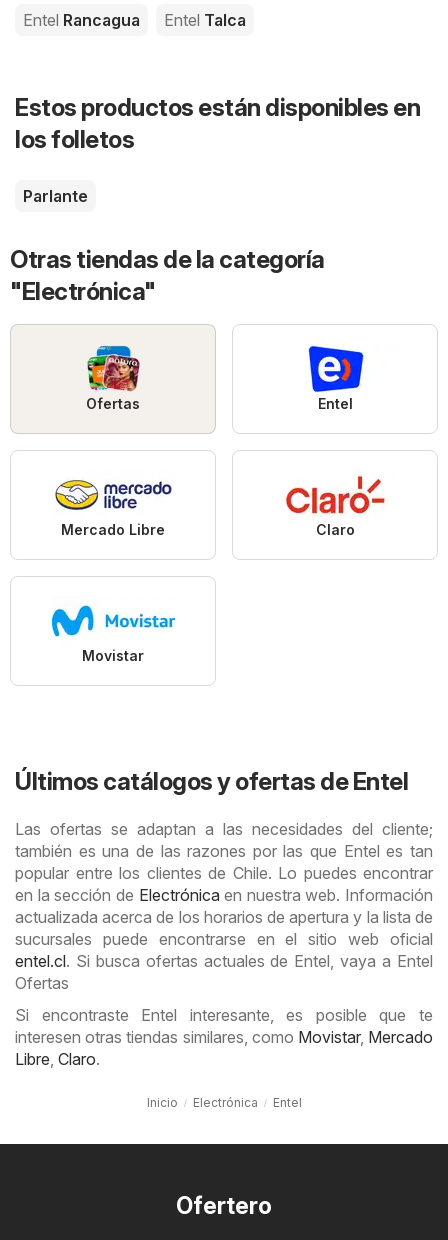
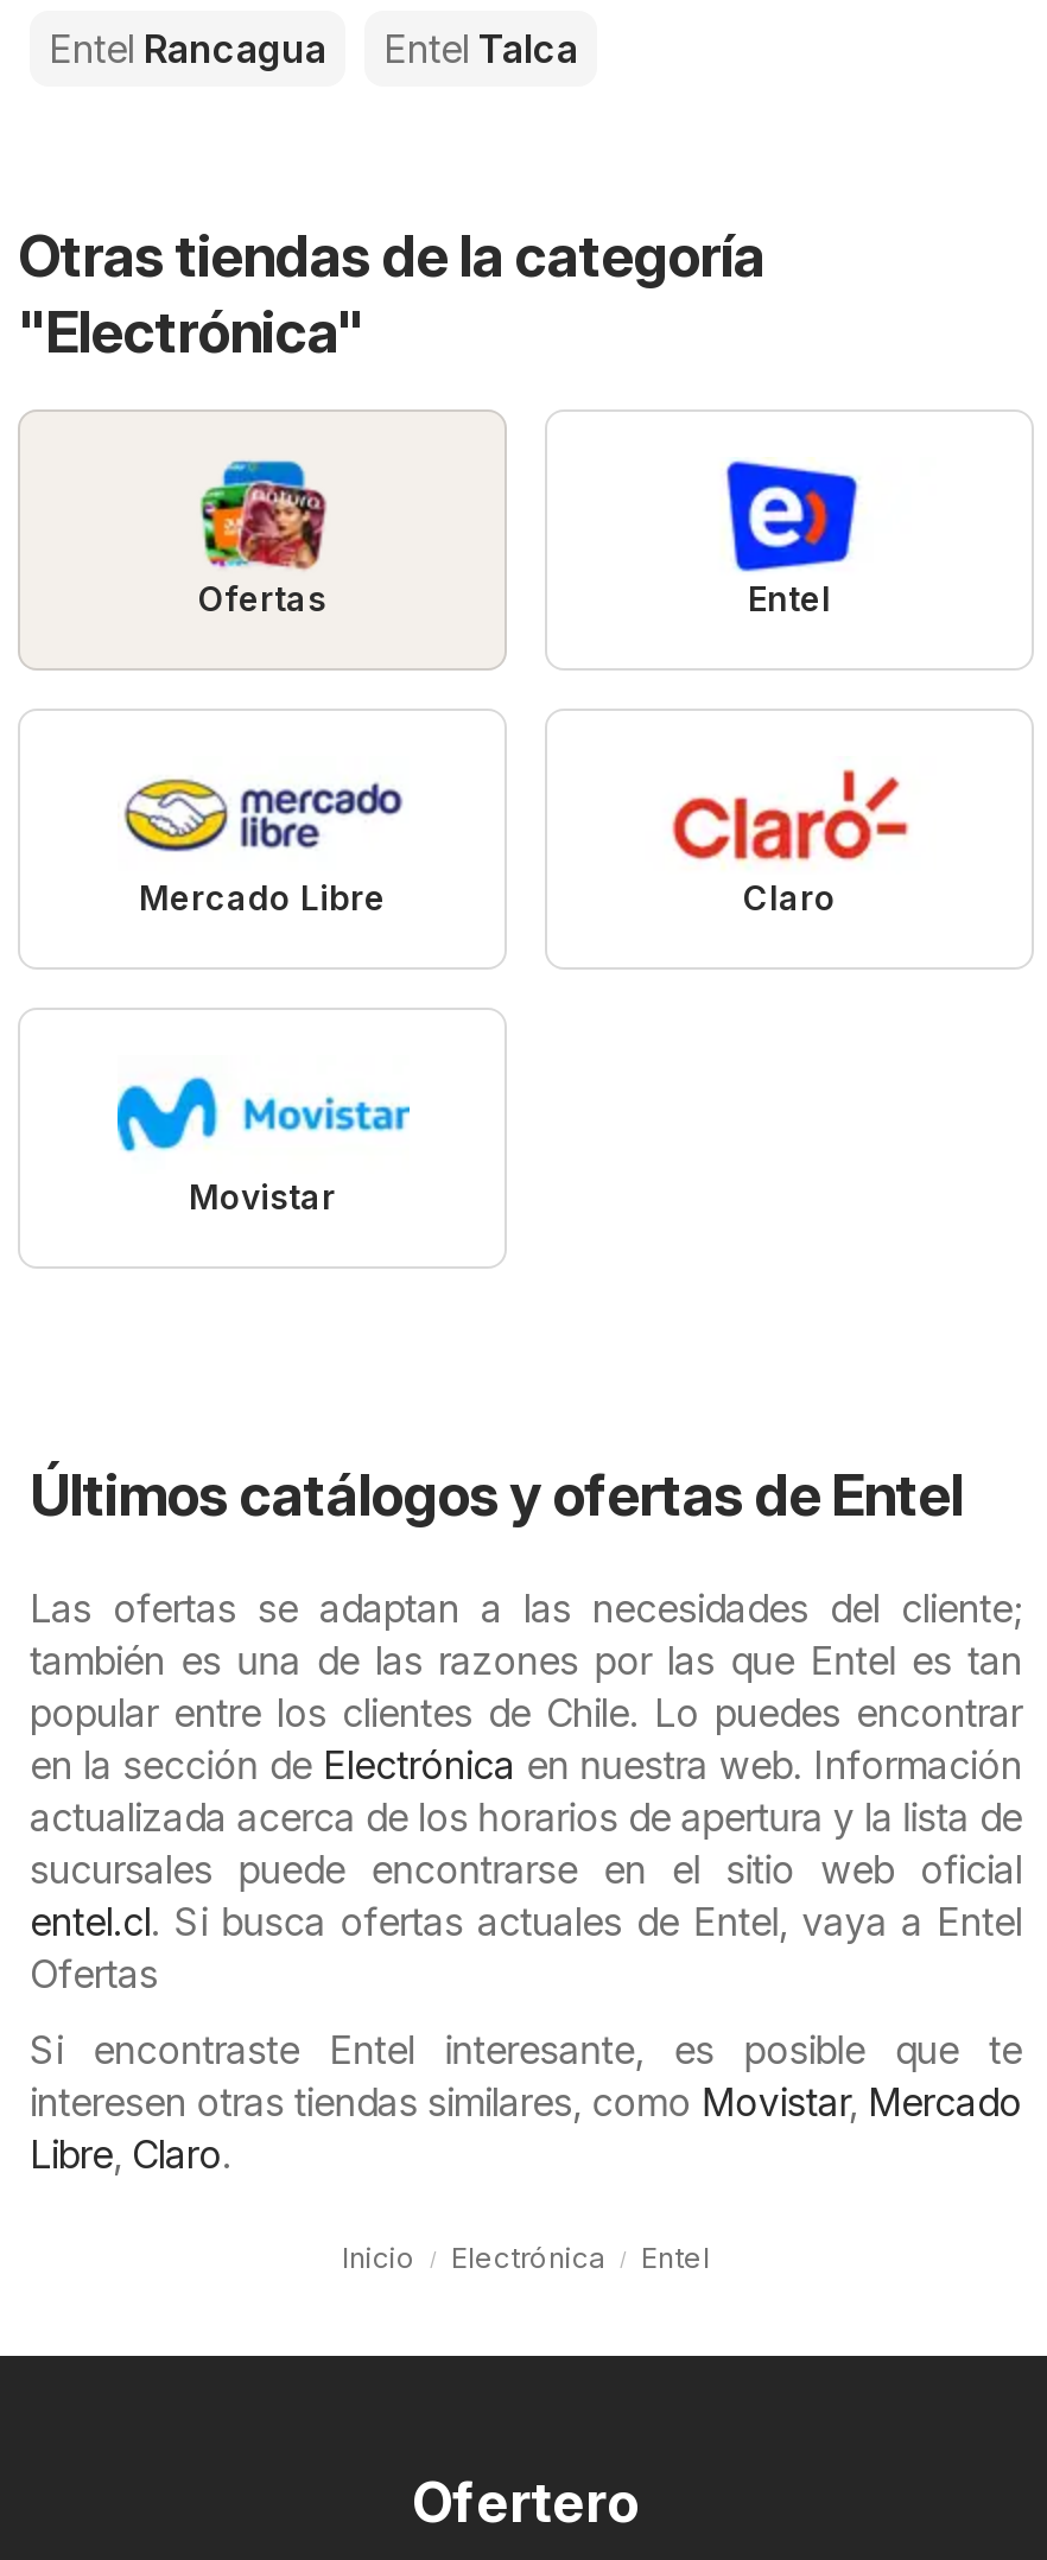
[15,93,420,206] Estos productos están disponibles en | los folletos | Parlante -> none

